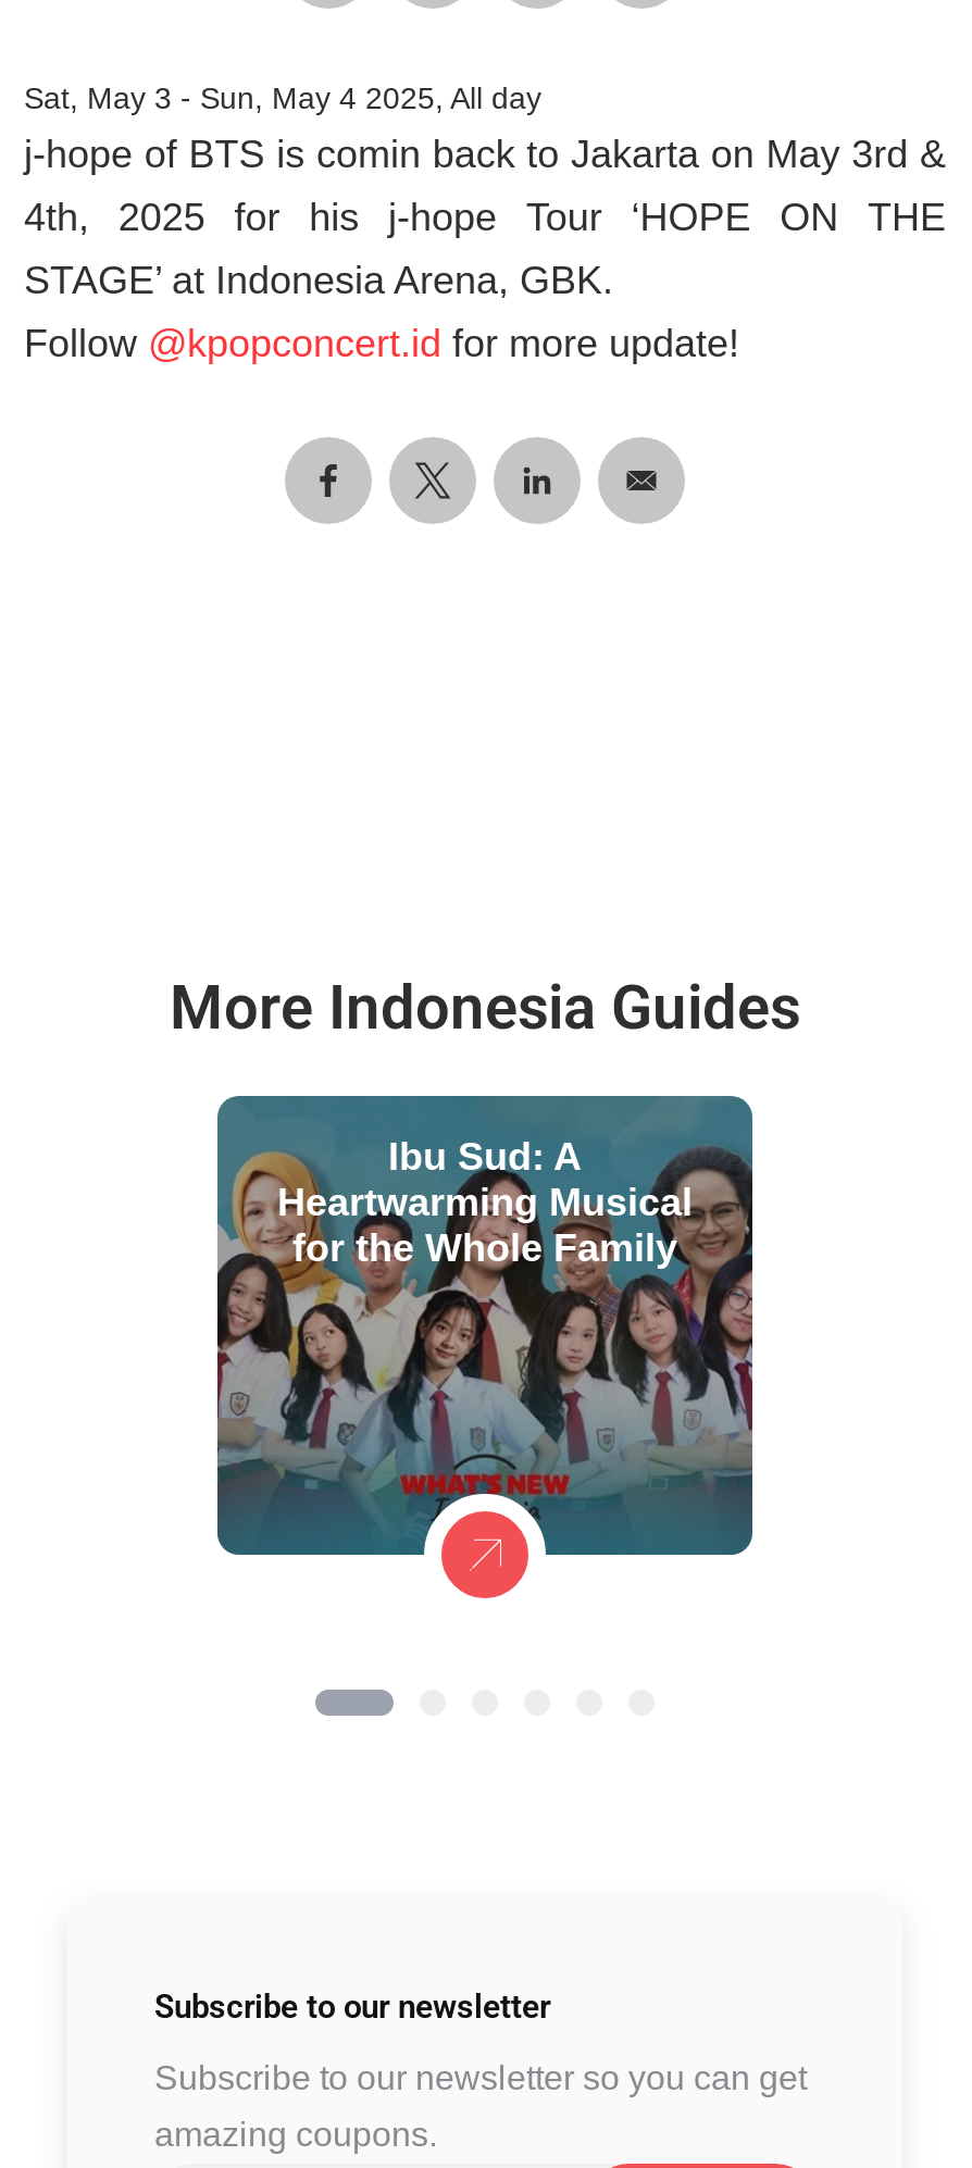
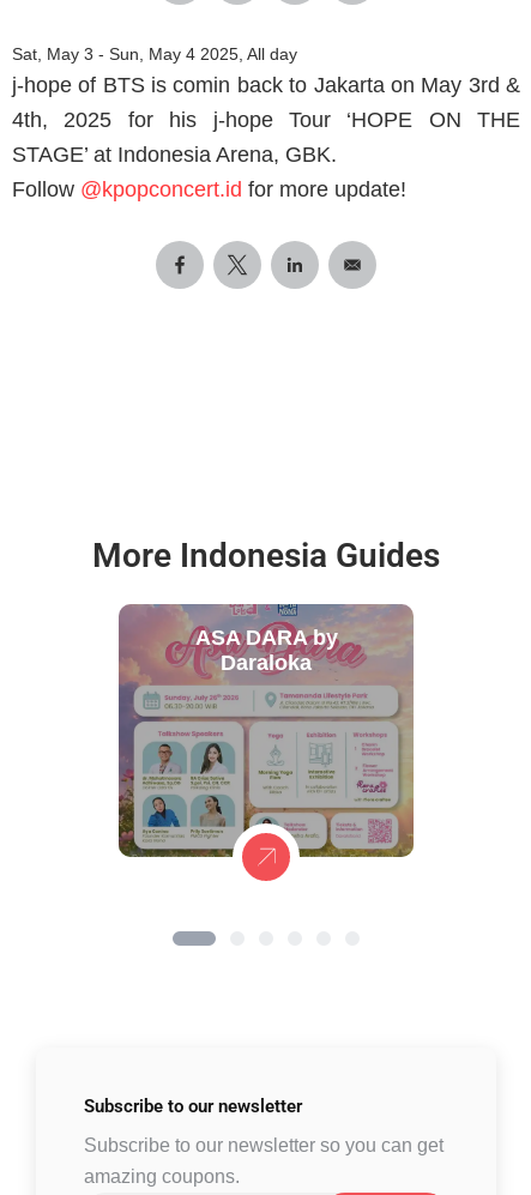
[215,1094,755,1557] [image] | Ibu Sud: A | Heartwarming Musical | for the Whole Family -> [117,603,415,858] [image] | ASA DARA by | Daraloka

